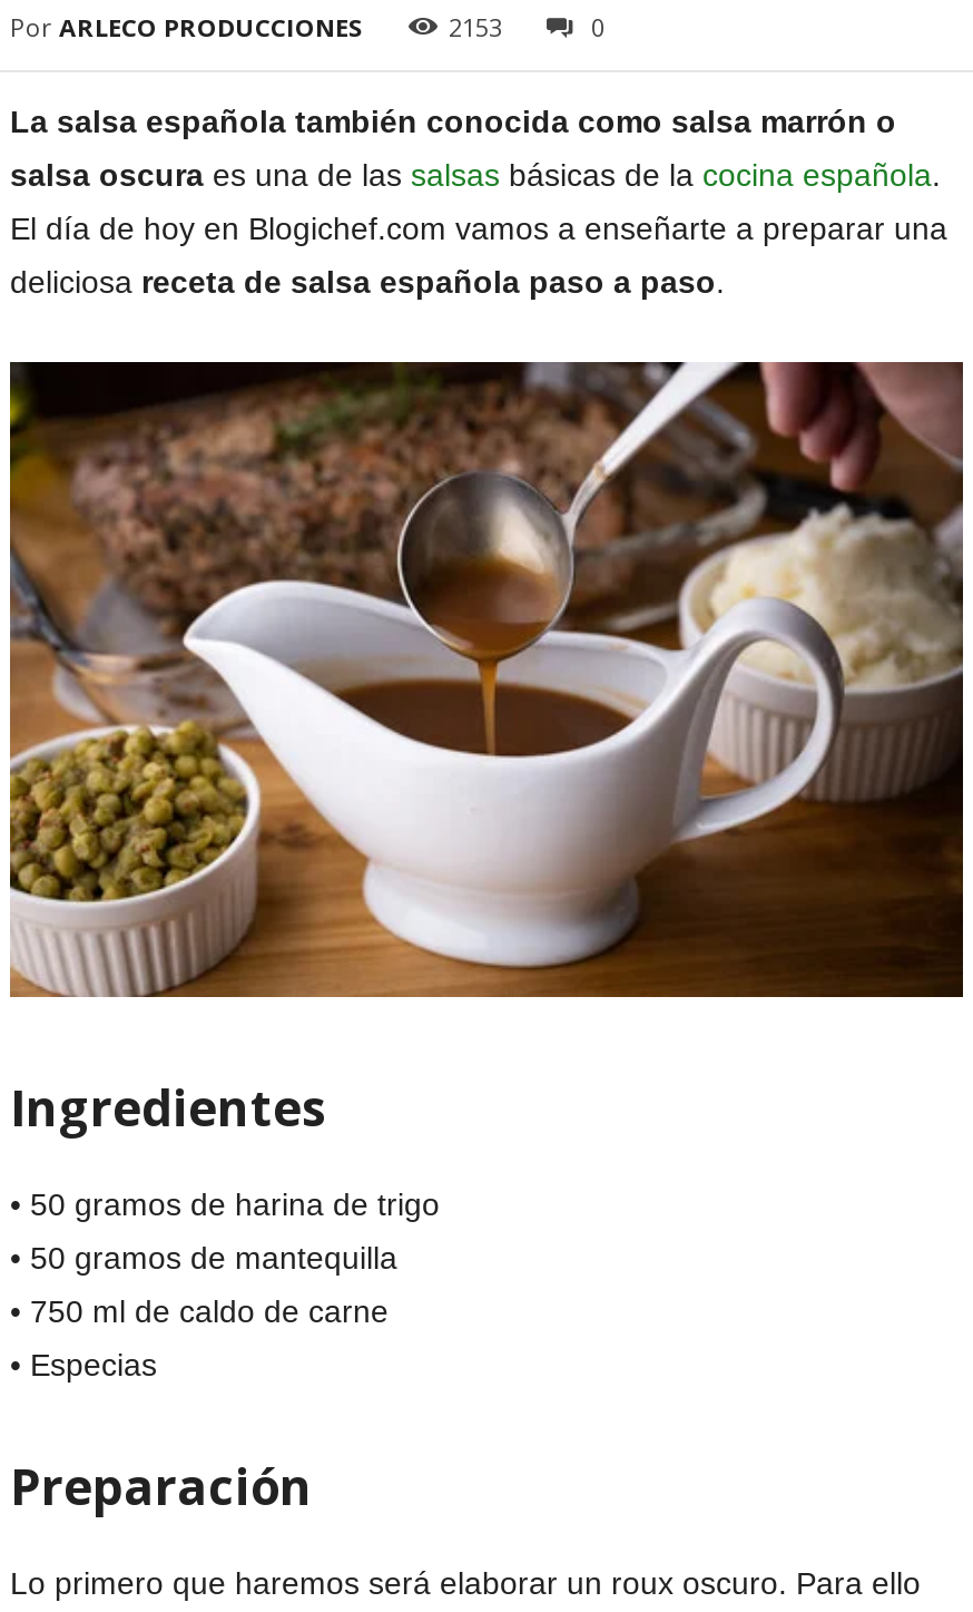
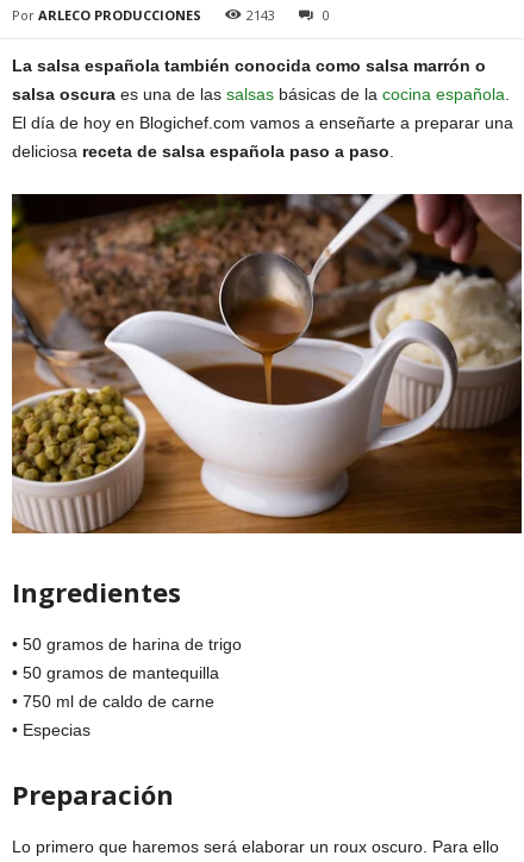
[449,10,502,43] 2153 -> [247,6,275,24] 2143

